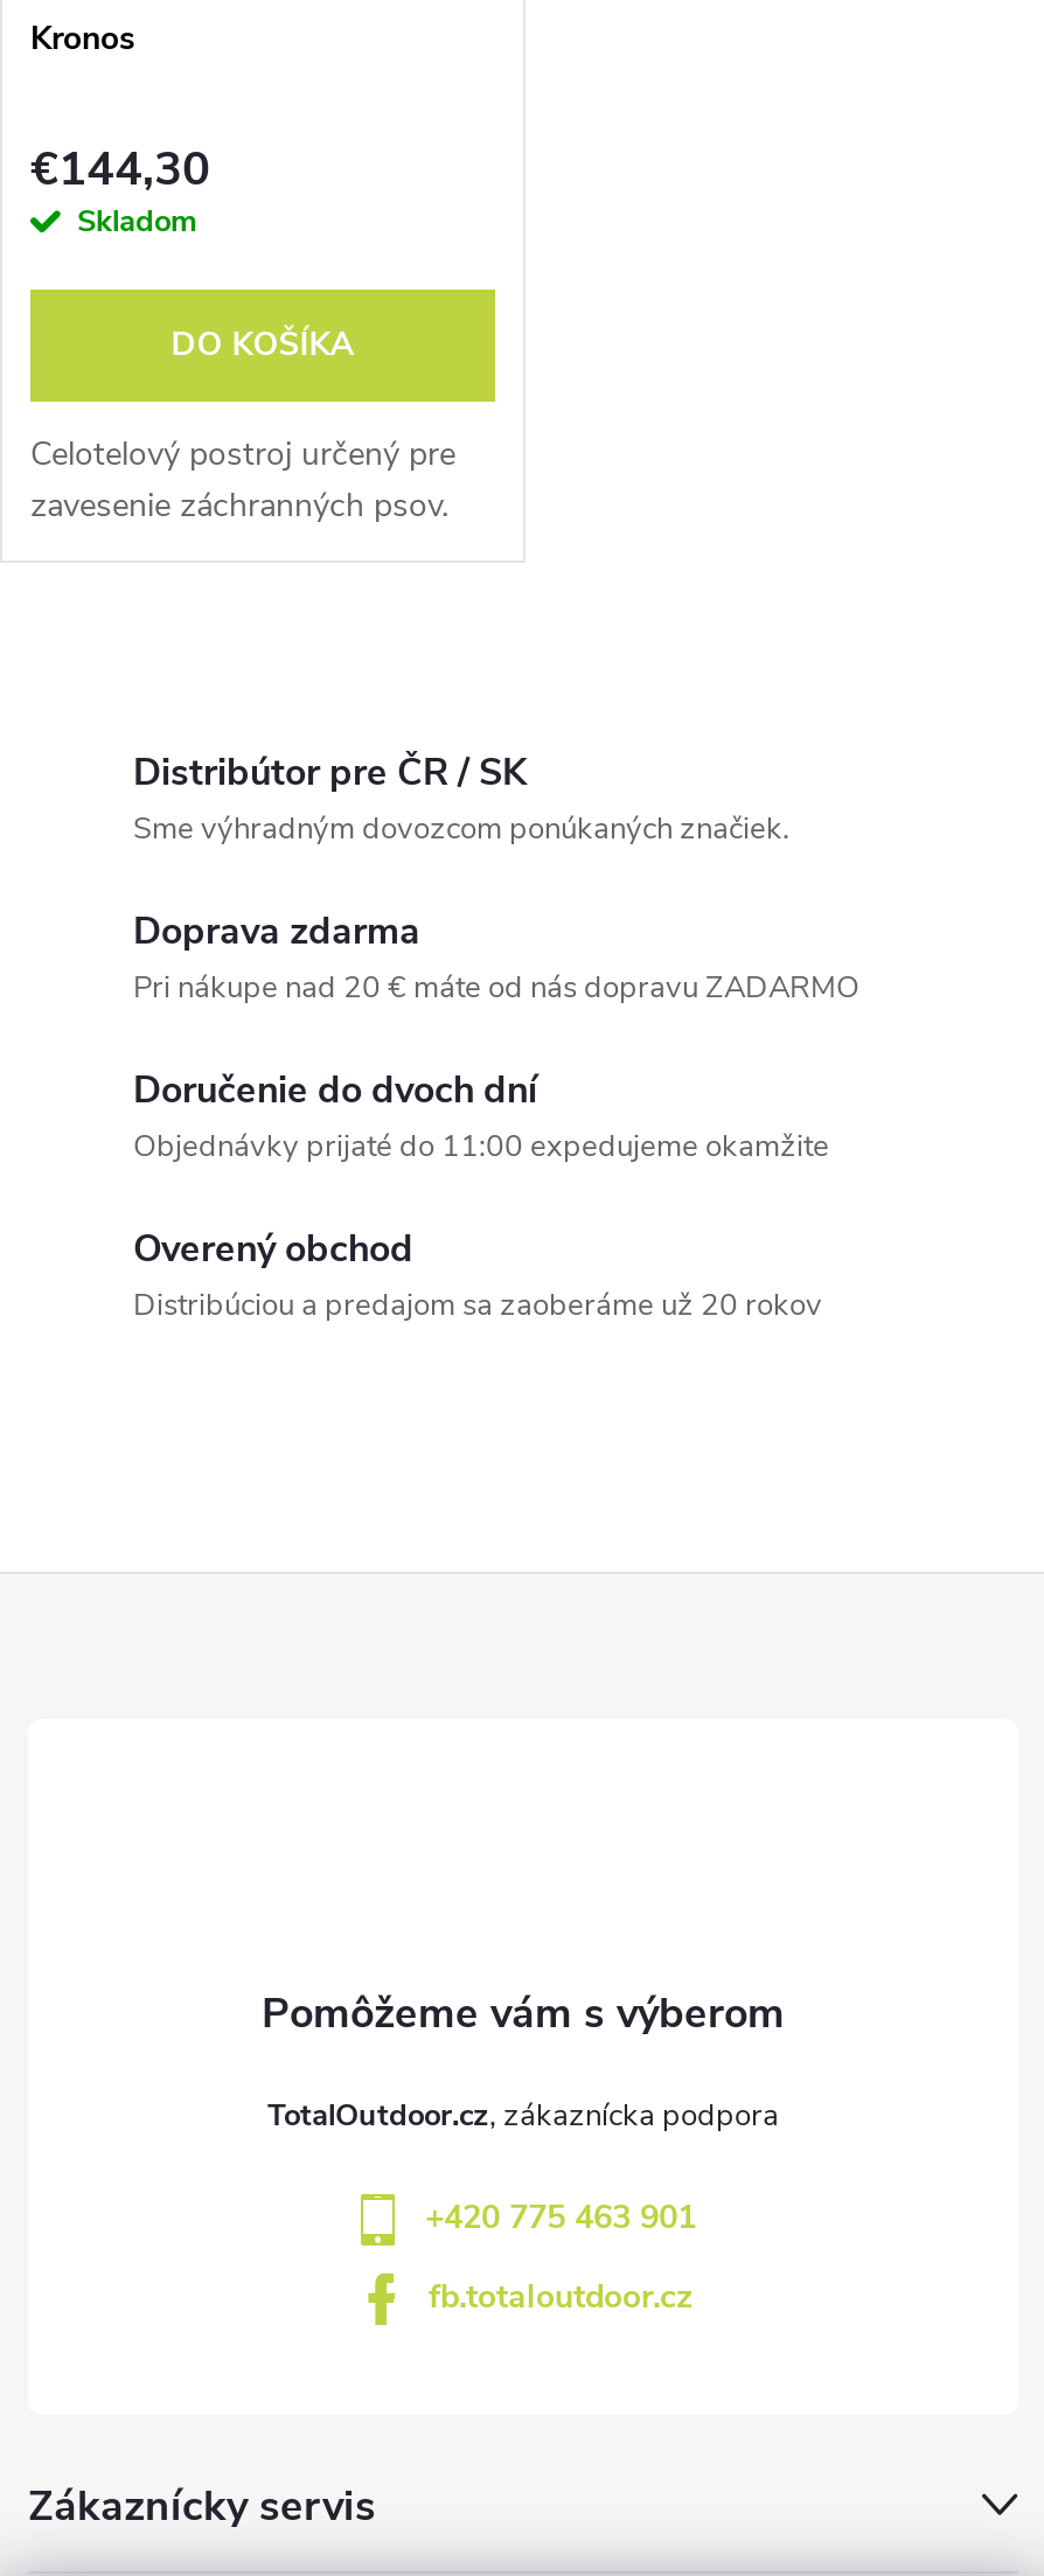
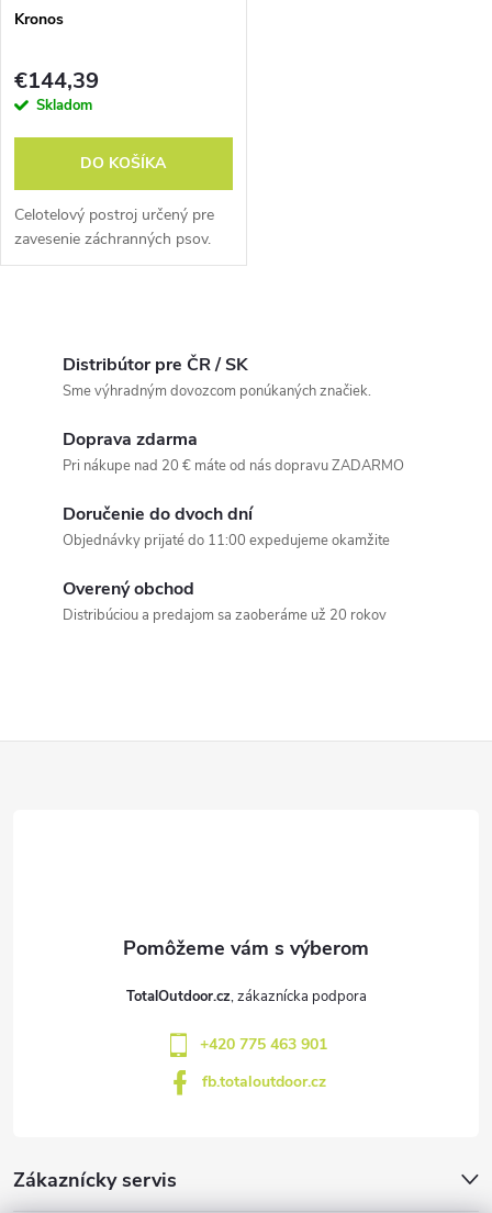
[30,138,210,201] €144,30 -> [14,66,99,96] €144,39

